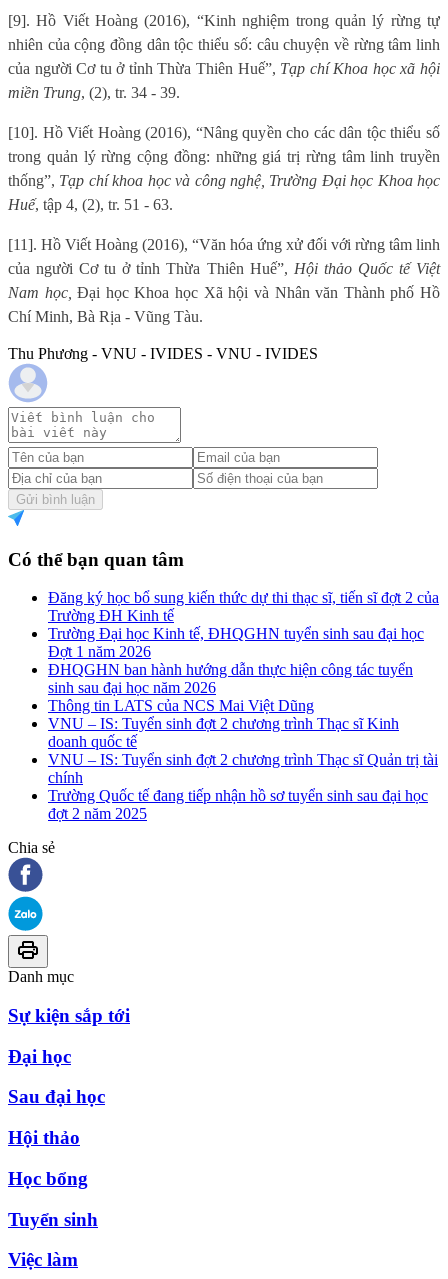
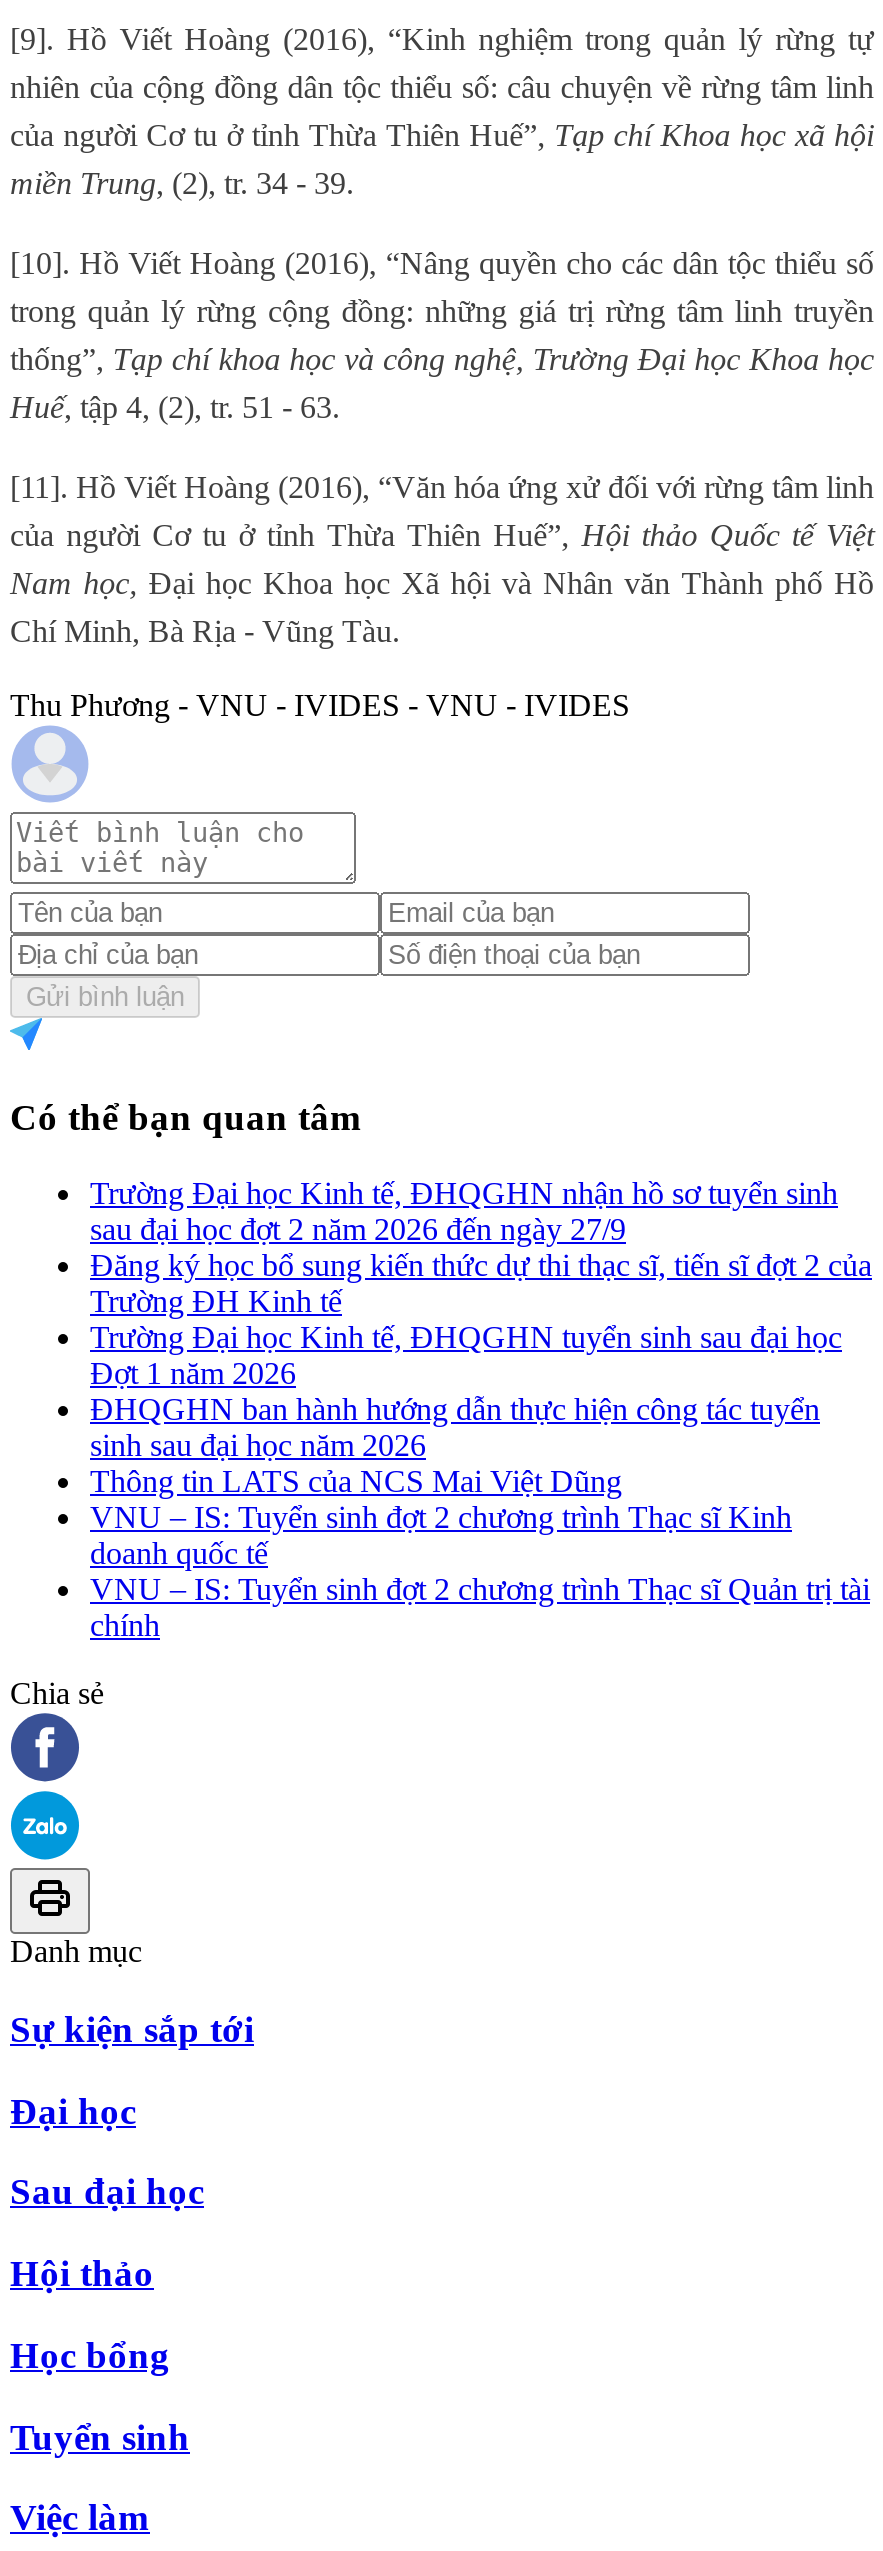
none -> [90,1176,838,1246] Trường Đại học Kinh tế, ĐHQGHN nhận hồ sơ tuyển sinh | sau đại học đợt 2 năm 2026 đến ngày 27/9
moved [48,589,439,786] -> [90,1248,872,1642]: Đăng ký học bổ sung kiến thức dự thi thạc sĩ, tiến sĩ đợt 2 của | Trường ĐH Kinh tế | Trường Đại học Kinh tế, ĐHQGHN tuyển sinh sau đại học | ... | VNU – IS: Tuyển sinh đợt 2 chương trình Thạc sĩ Quản trị tài | chính
[48,787,428,822] Trường Quốc tế đang tiếp nhận hồ sơ tuyển sinh sau đại học | đợt 2 năm 2025 -> none

